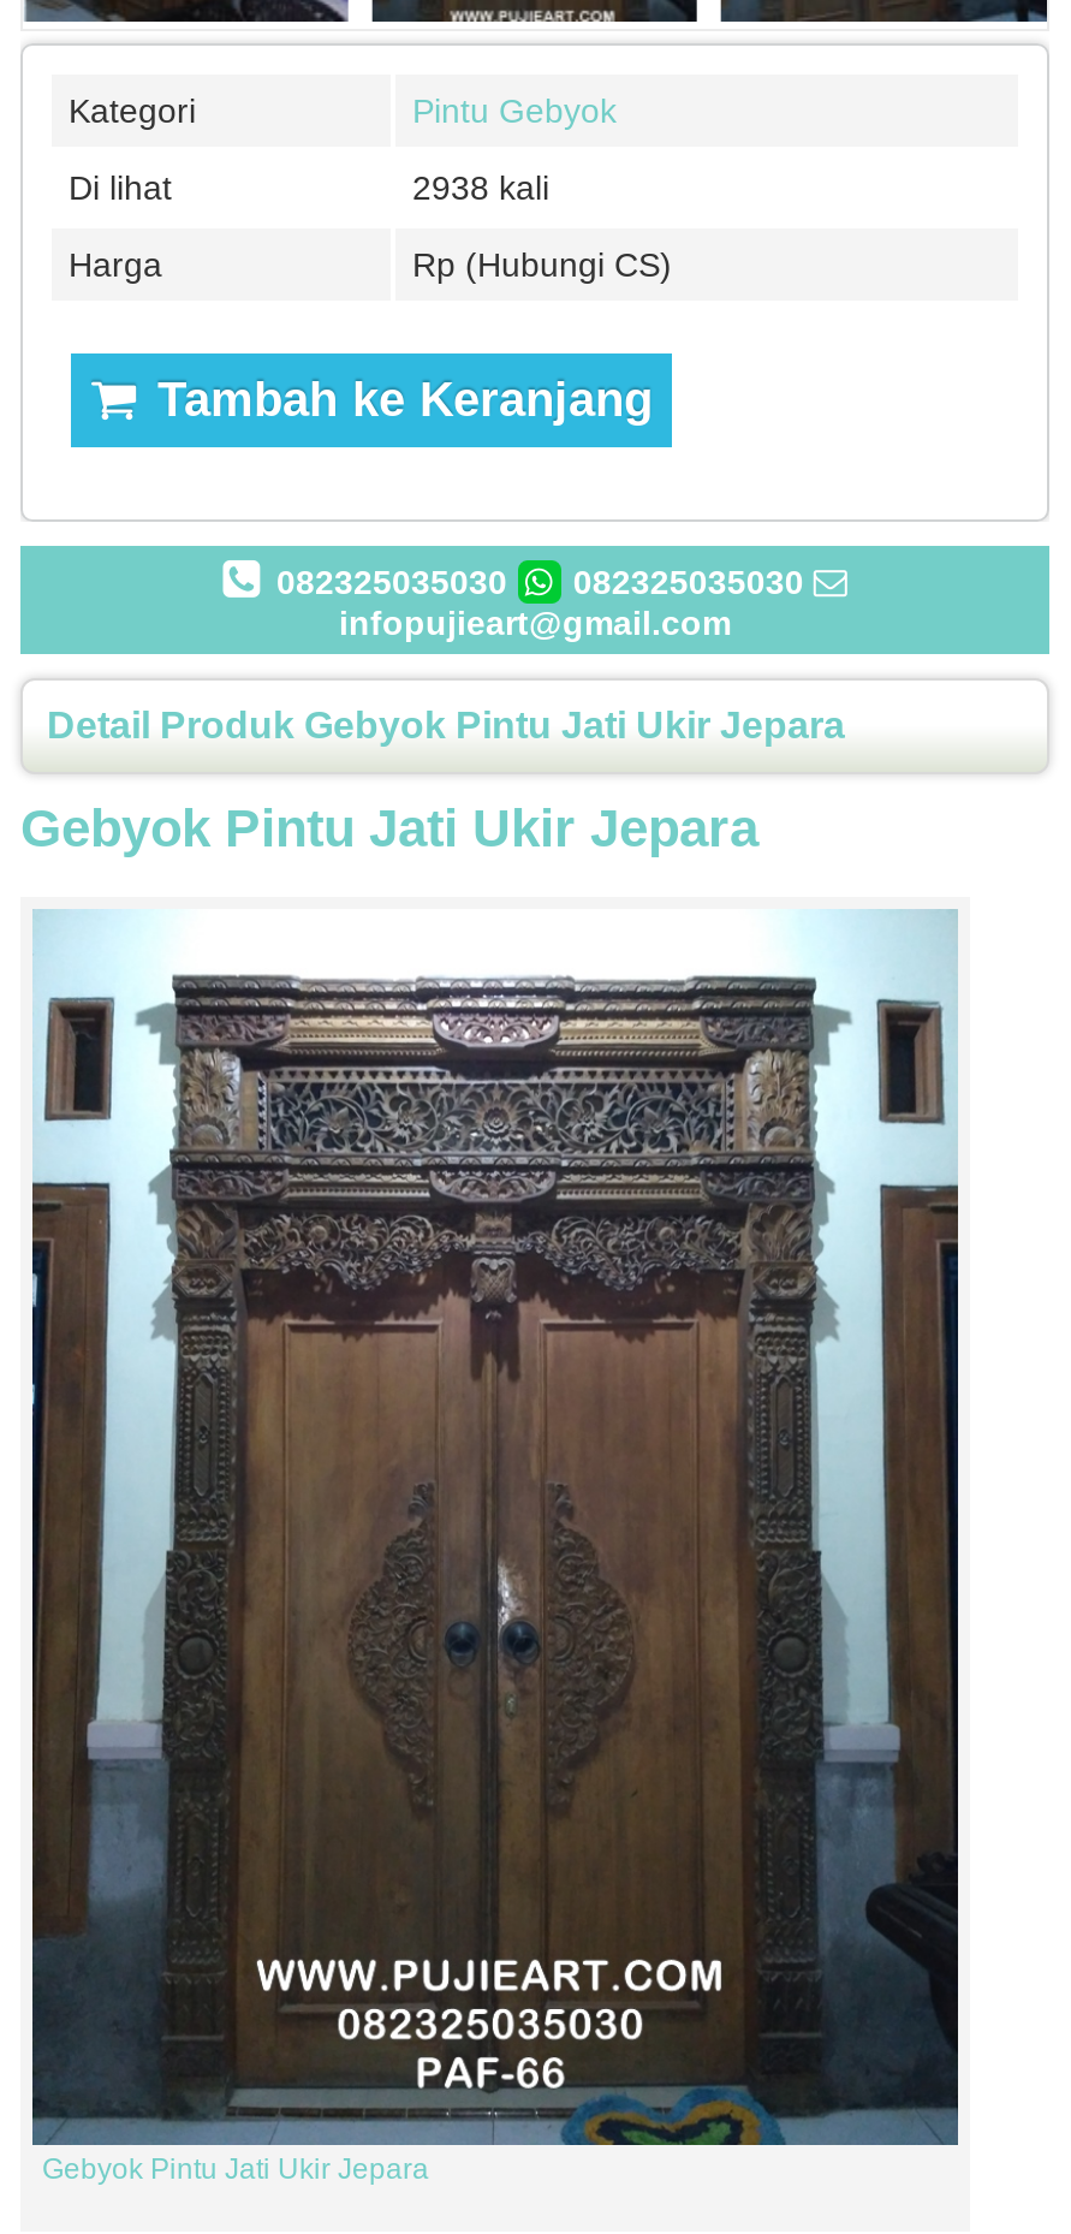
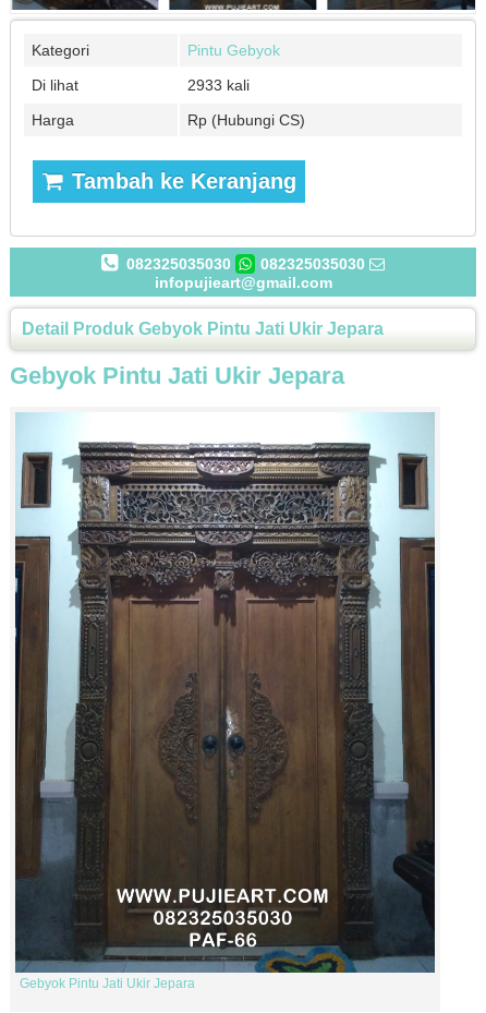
[412,169,549,207] 2938 kali -> [187,77,250,94] 2933 kali

